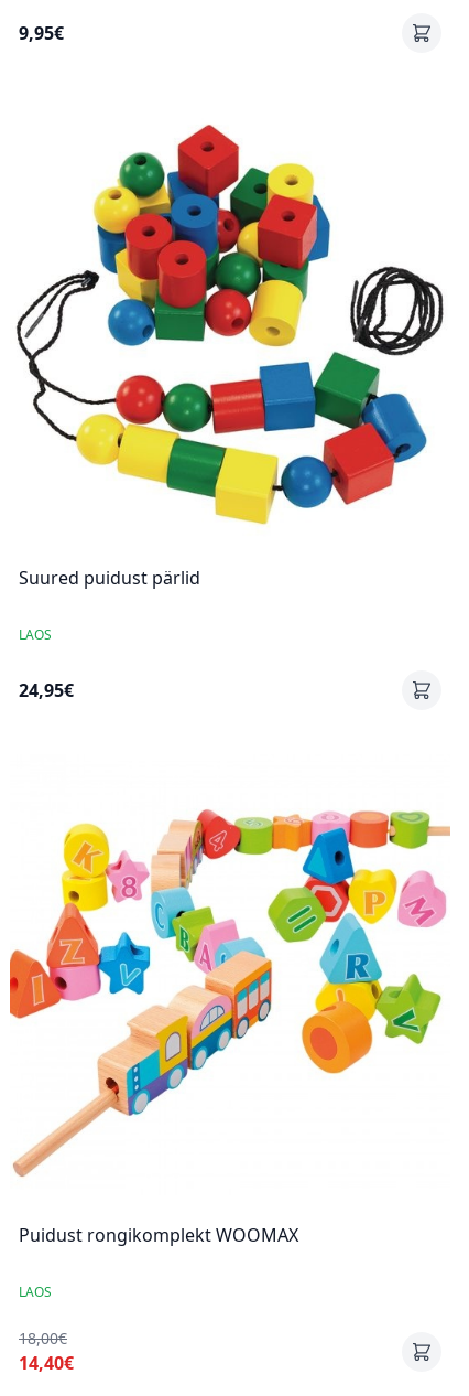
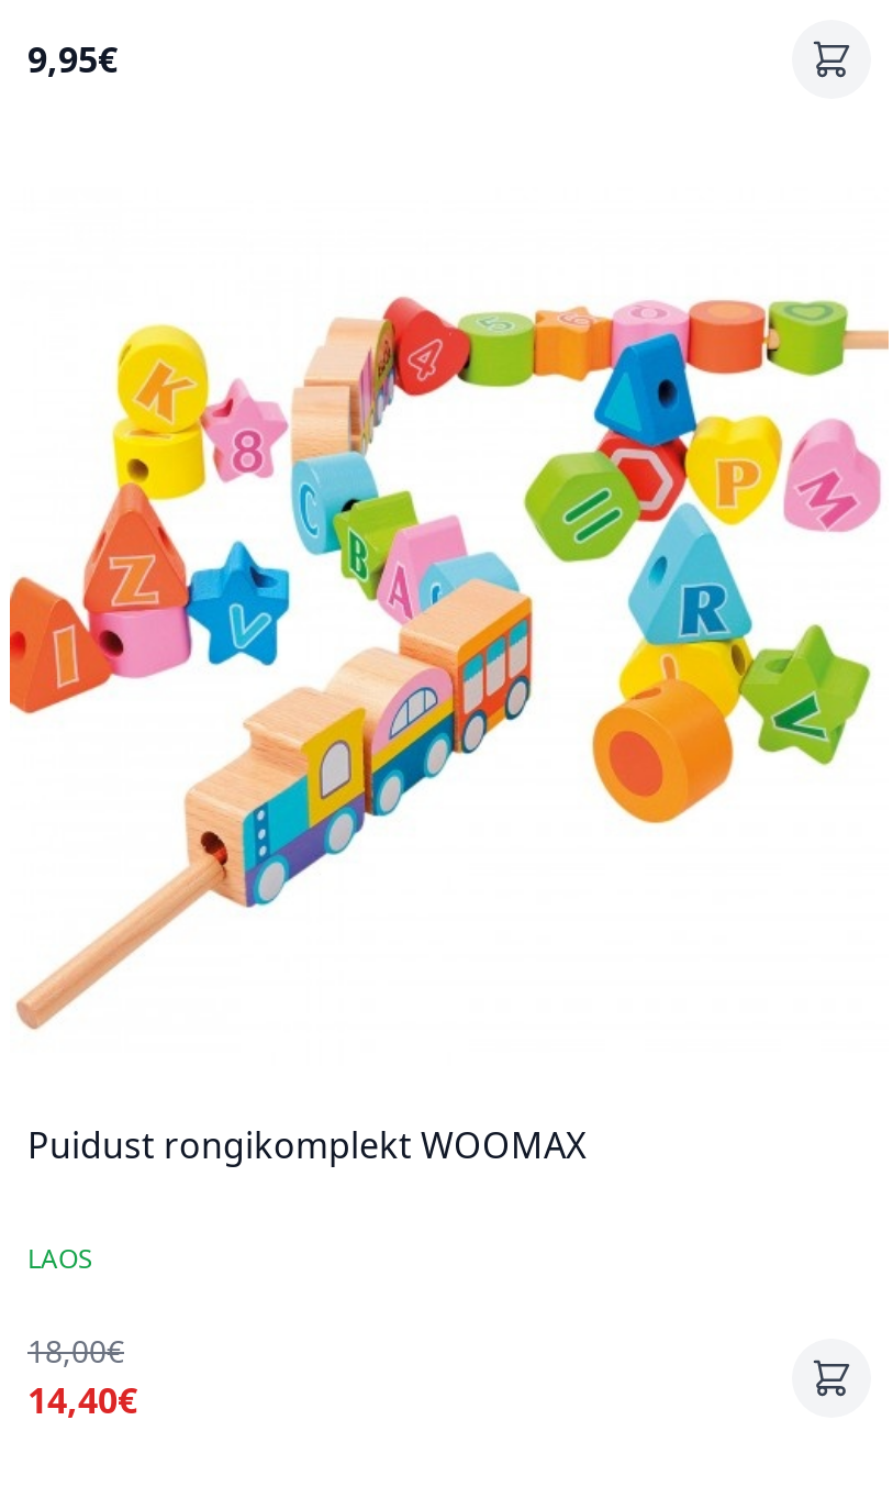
[15,124,445,703] [image] | Suured puidust pärlid | LAOS | 24,95€ -> none

